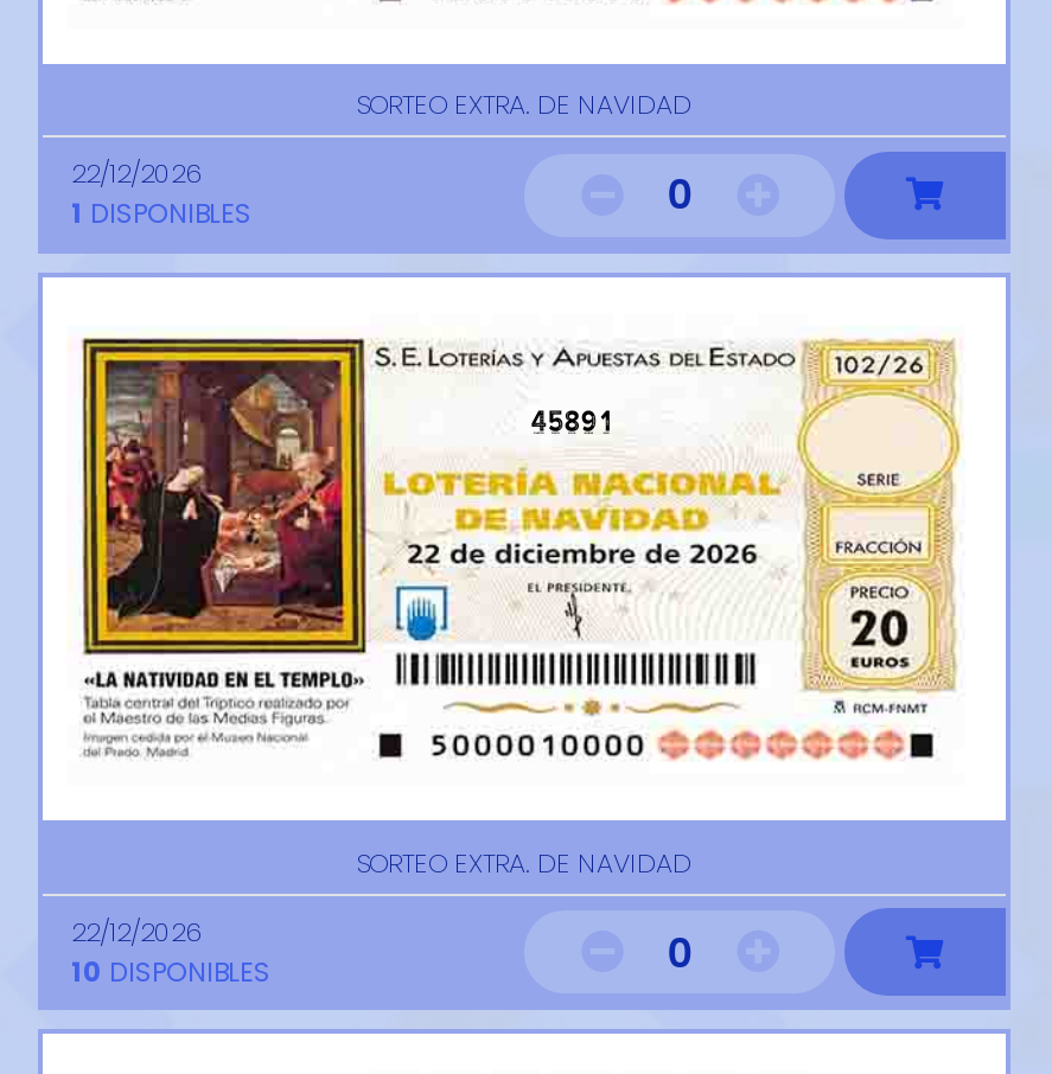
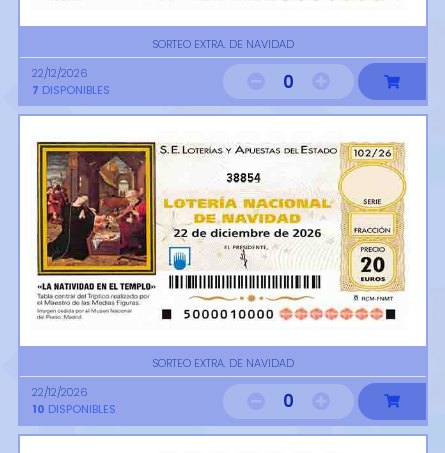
[71,194,251,232] 1 DISPONIBLES -> [32,82,110,98] 7 DISPONIBLES
[531,404,614,442] 45891 -> [226,170,261,186] 38854

